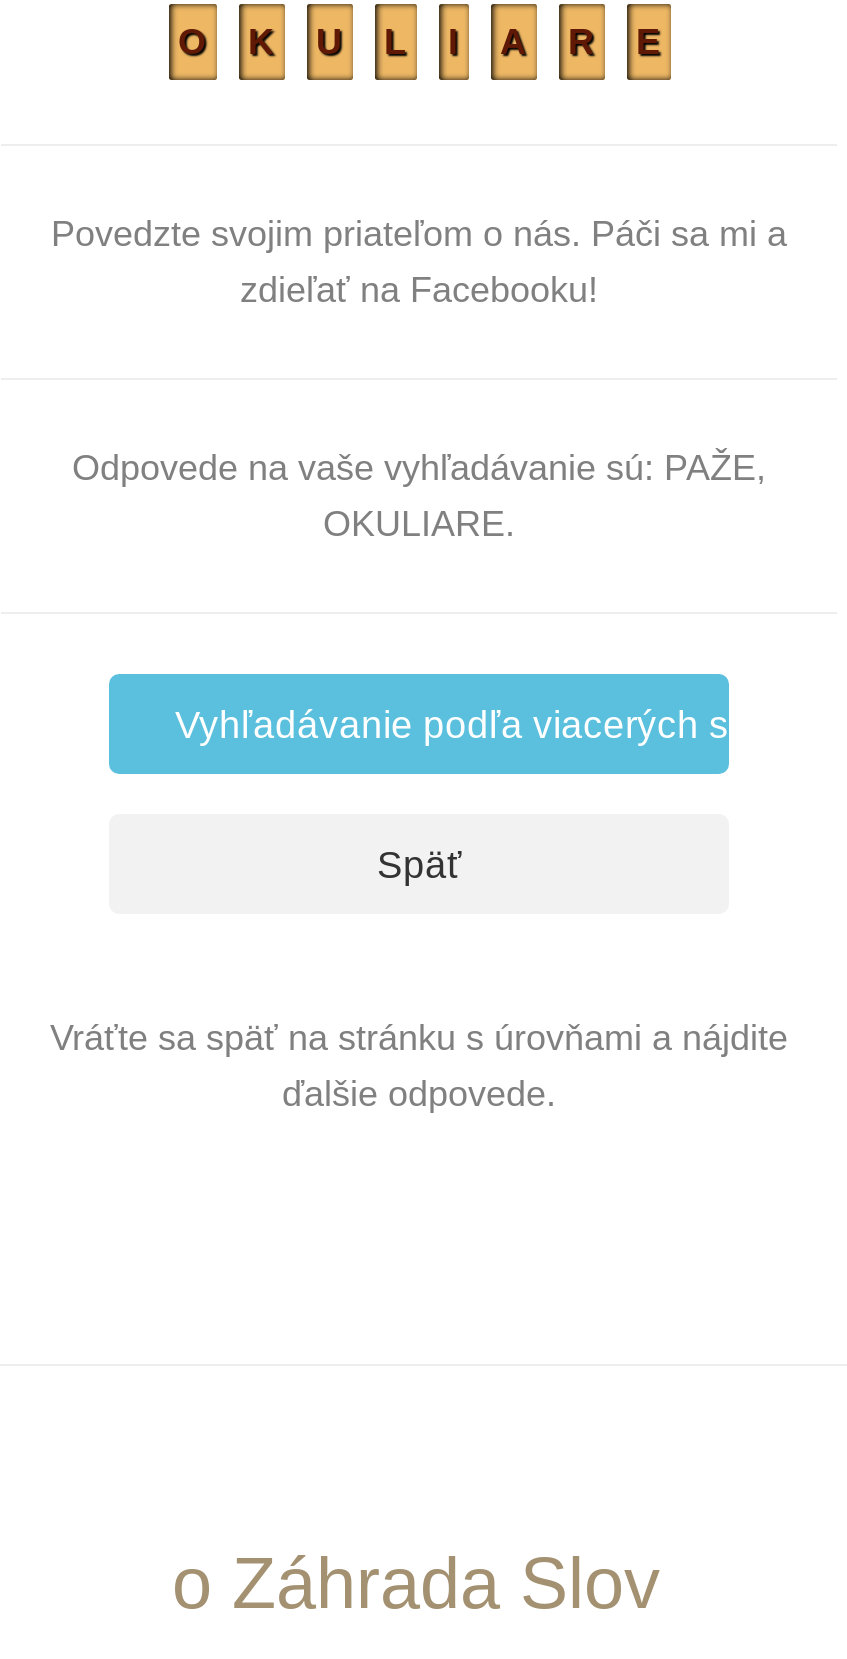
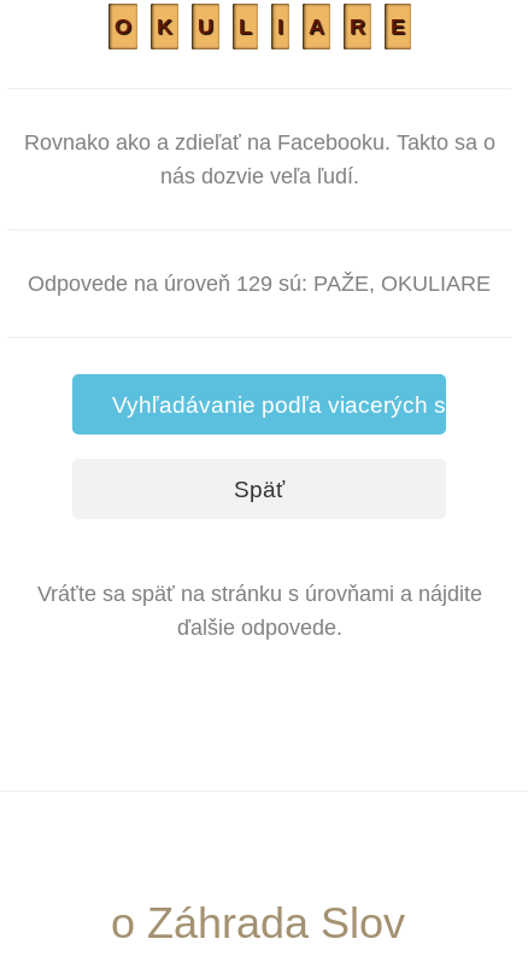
[51,214,787,310] Povedzte svojim priateľom o nás. Páči sa mi a | zdieľať na Facebooku! -> [24,130,495,188] Rovnako ako a zdieľať na Facebooku. Takto sa o | nás dozvie veľa ľudí.
[72,448,766,544] Odpovede na vaše vyhľadávanie sú: PAŽE, | OKULIARE. -> [28,272,491,296] Odpovede na úroveň 129 sú: PAŽE, OKULIARE

